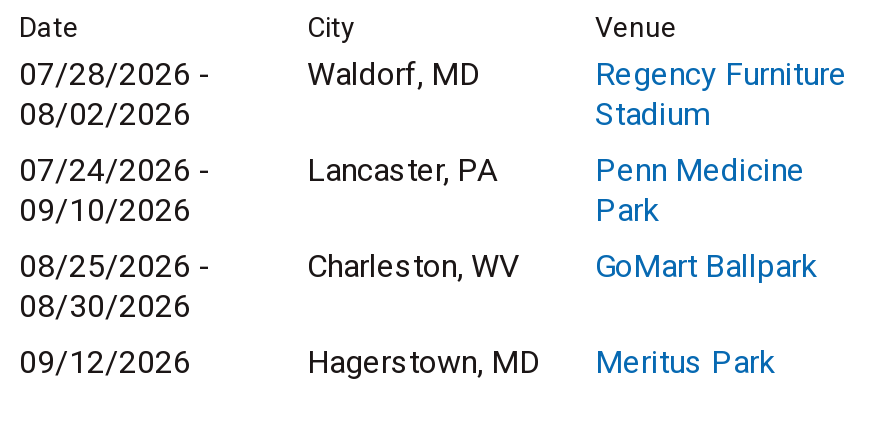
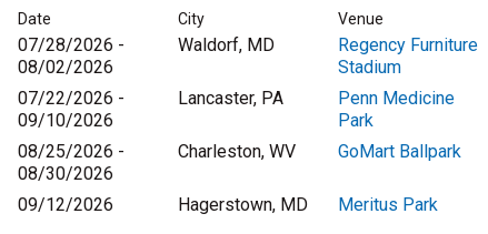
[19,151,211,189] 07/24/2026 - -> [18,88,125,109] 07/22/2026 -

